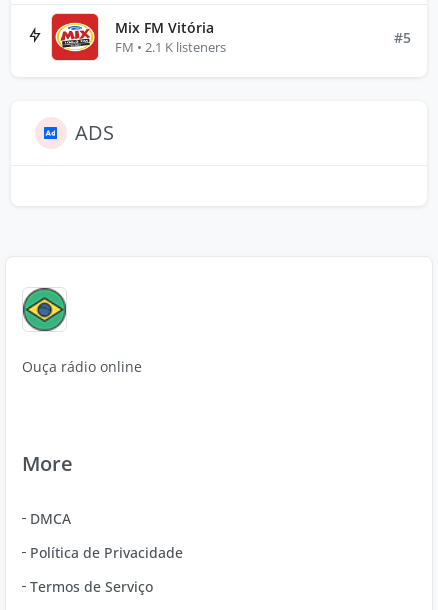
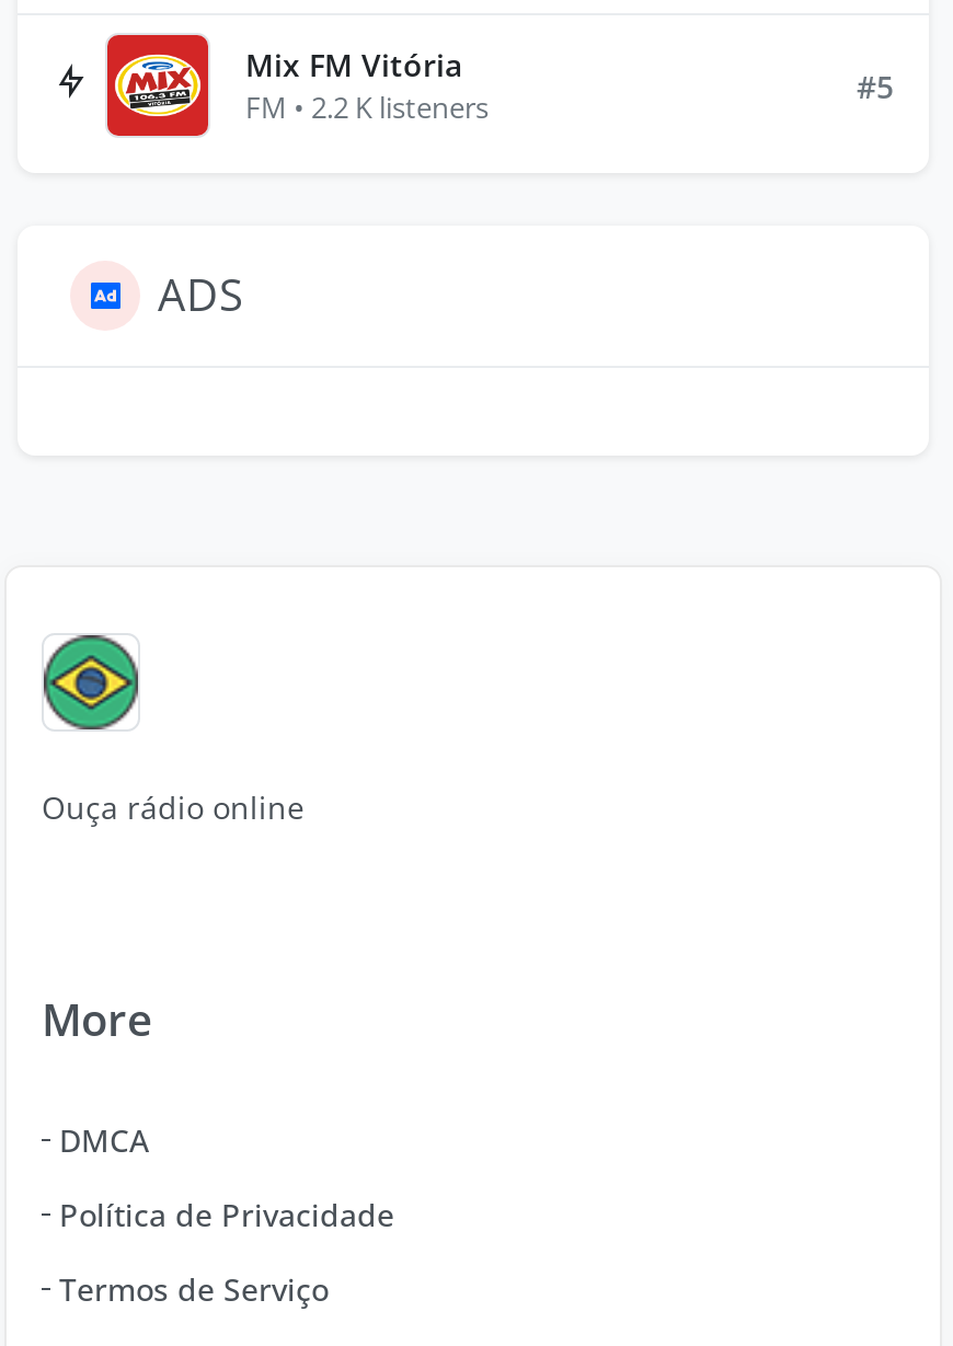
[115,38,226,56] FM • 2.1 K listeners -> [245,88,489,127] FM • 2.2 K listeners

